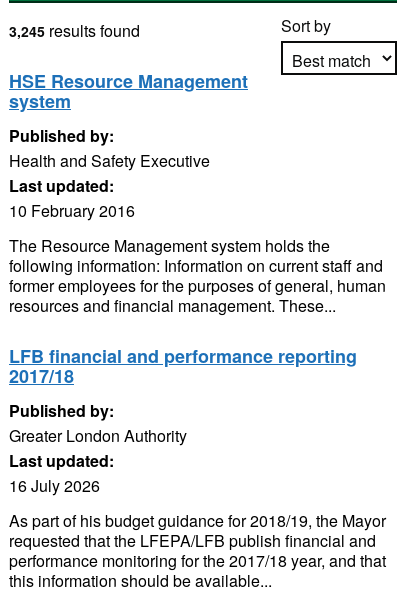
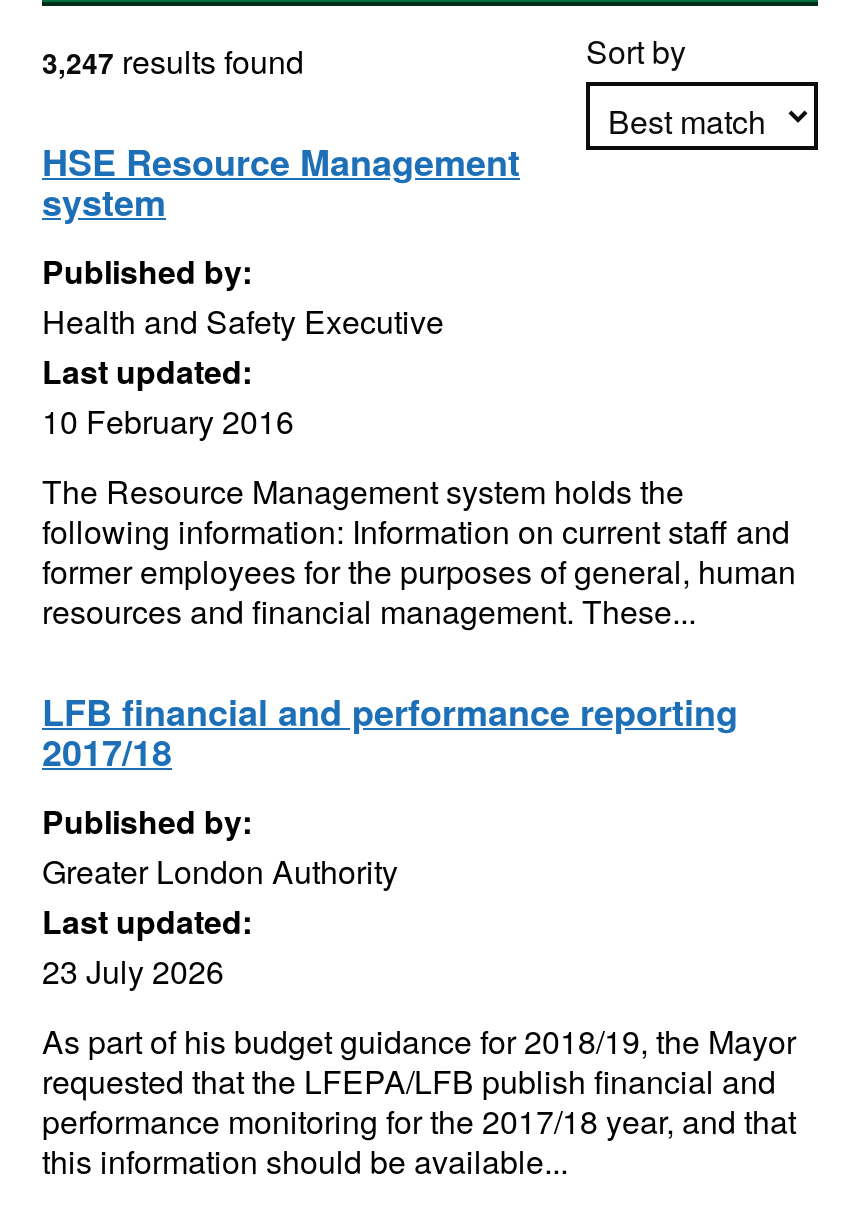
[9,19,140,42] 3,245 results found -> [42,38,304,84] 3,247 results found
[9,474,100,497] 16 July 2026 -> [42,948,224,994] 23 July 2026

